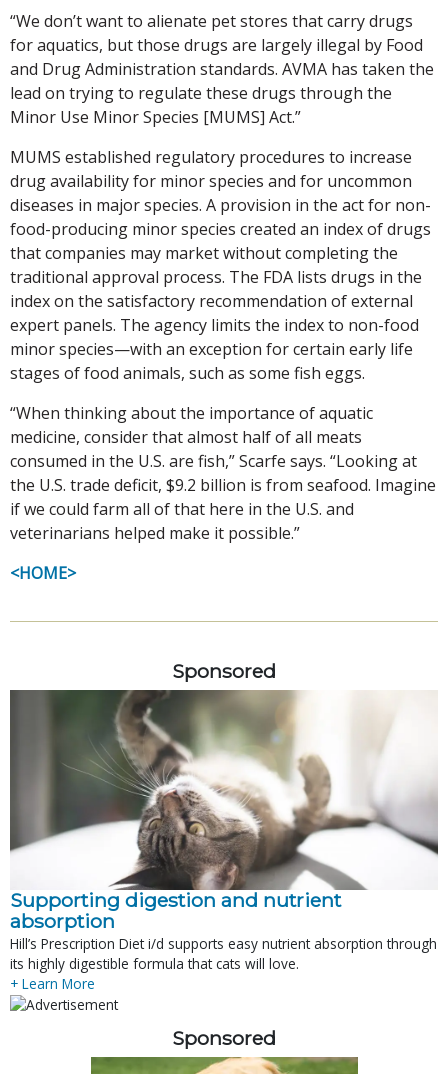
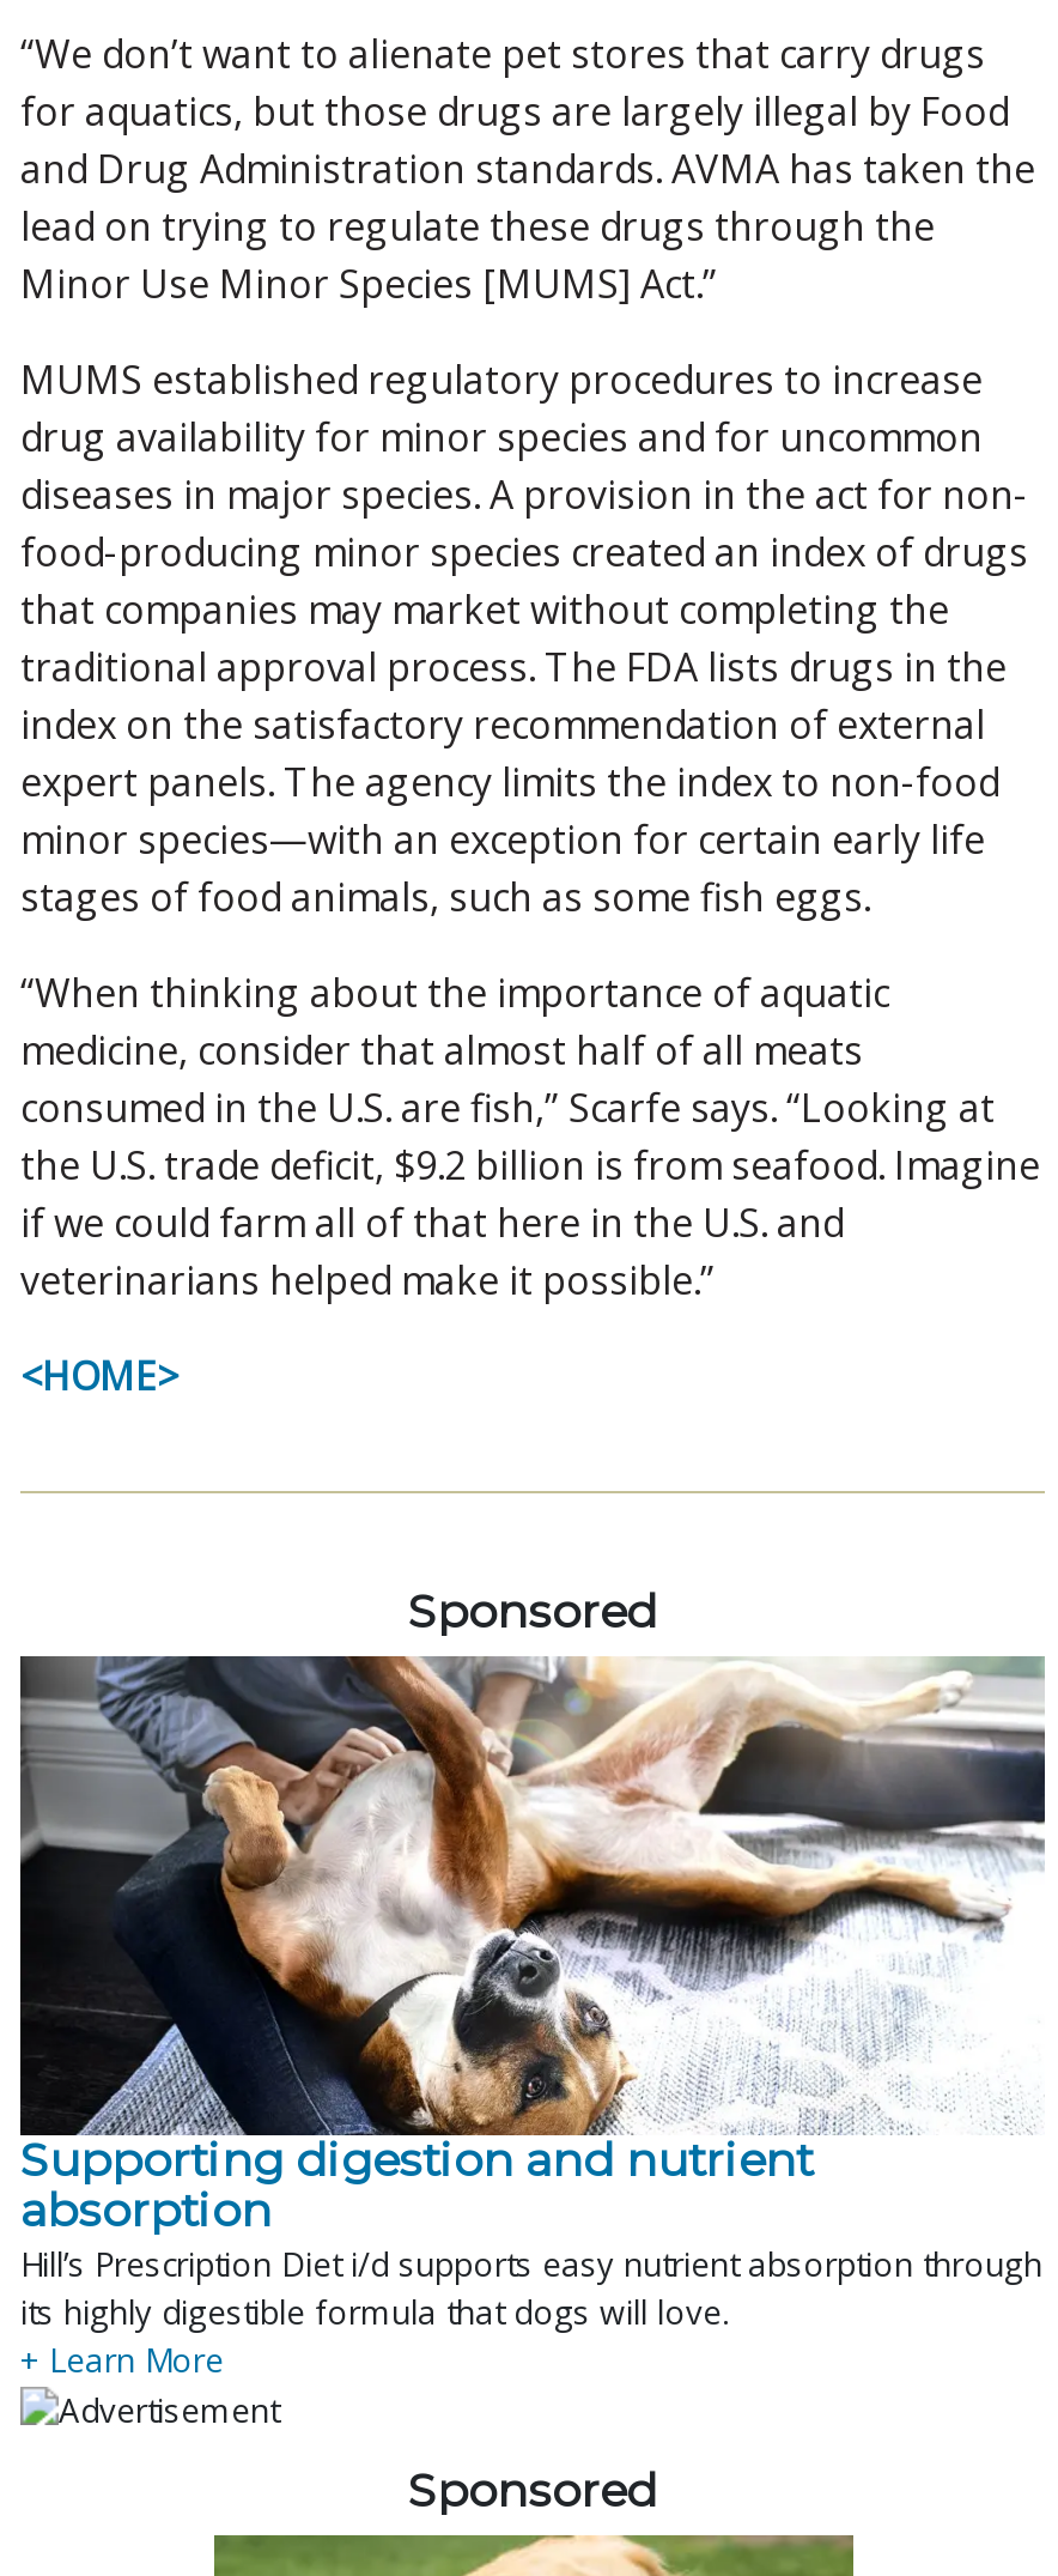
[9,689,439,890] [image] -> [18,1656,1047,2133] [image]
[10,954,299,973] its highly digestible formula that cats will love. -> [20,2288,729,2334] its highly digestible formula that dogs will love.

